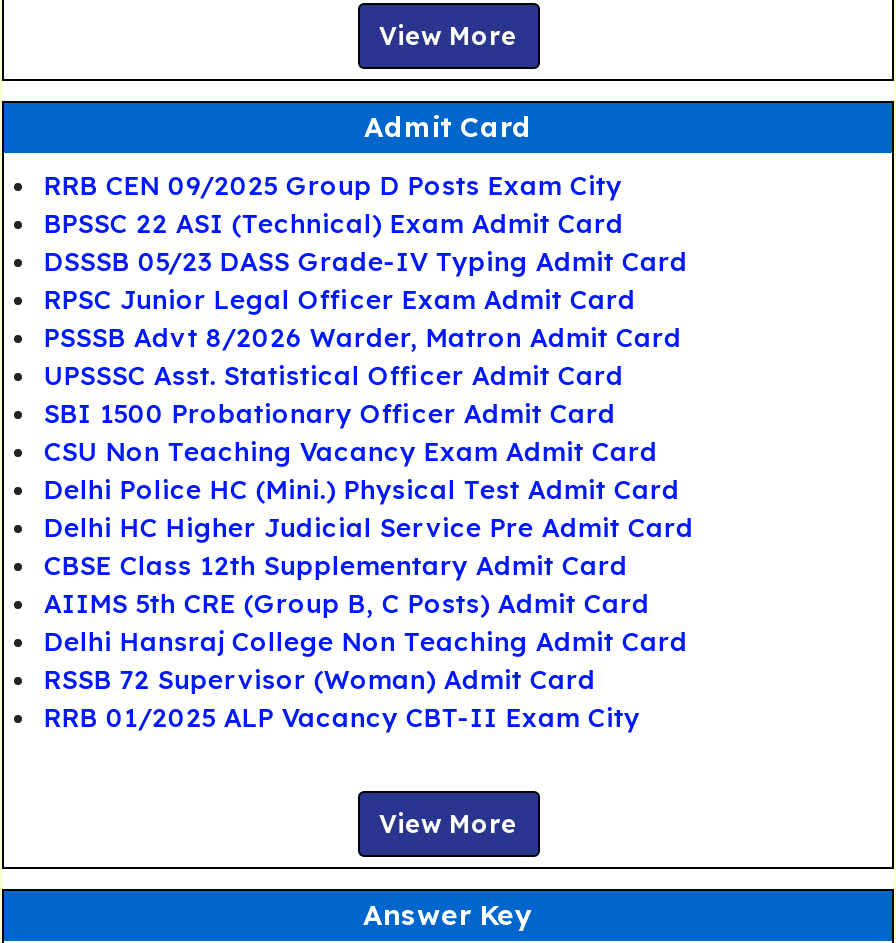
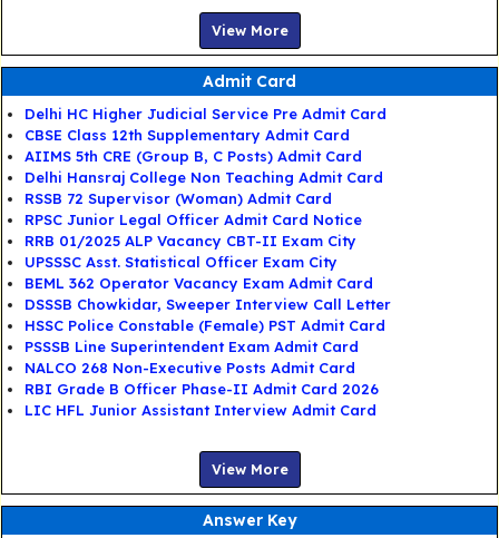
[44,170,688,506] RRB CEN 09/2025 Group D Posts Exam City | BPSSC 22 ASI (Technical) Exam Admit Card | DSSSB 05/23 DASS Grade-IV Typing Admit Card | RPSC Junior Legal Officer Exam Admit Card | PSSSB Advt 8/2026 Warder, Matron Admit Card | UPSSSC Asst. Statistical Officer Admit Card | SBI 1500 Probationary Officer Admit Card | CSU Non Teaching Vacancy Exam Admit Card | Delhi Police HC (Mini.) Physical Test Admit Card -> none
moved [44,512,694,696] -> [24,105,386,208]: Delhi HC Higher Judicial Service Pre Admit Card | CBSE Class 12th Supplementary Admit Card | AIIMS 5th CRE (Group B, C Posts) Admit Card | Delhi Hansraj College Non Teaching Admit Card | RSSB 72 Supervisor (Woman) Admit Card
none -> [24,211,362,229] RPSC Junior Legal Officer Admit Card Notice
moved [44,702,640,734] -> [24,232,356,250]: RRB 01/2025 ALP Vacancy CBT-II Exam City
none -> [24,253,391,419] UPSSSC Asst. Statistical Officer Exam City | BEML 362 Operator Vacancy Exam Admit Card | DSSSB Chowkidar, Sweeper Interview Call Letter | HSSC Police Constable (Female) PST Admit Card | PSSSB Line Superintendent Exam Admit Card | NALCO 268 Non-Executive Posts Admit Card | RBI Grade B Officer Phase-II Admit Card 2026 | LIC HFL Junior Assistant Interview Admit Card

